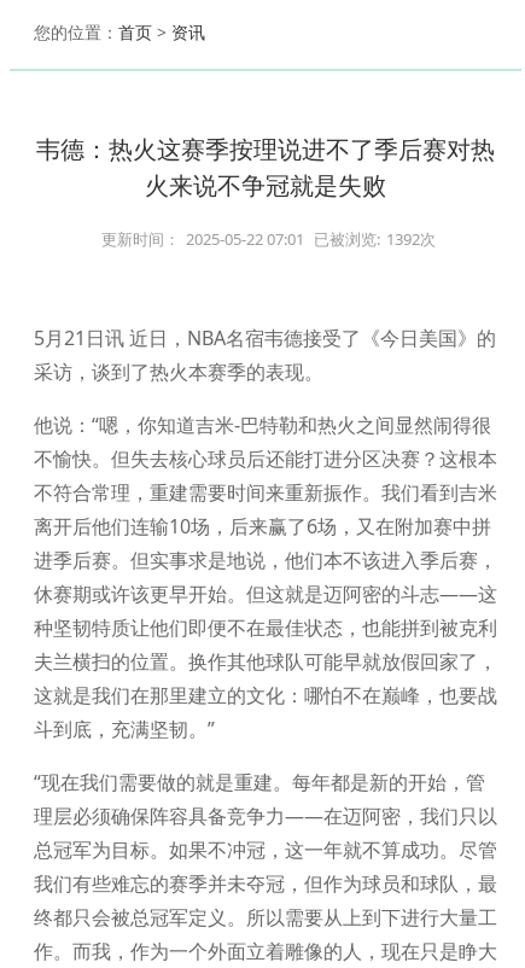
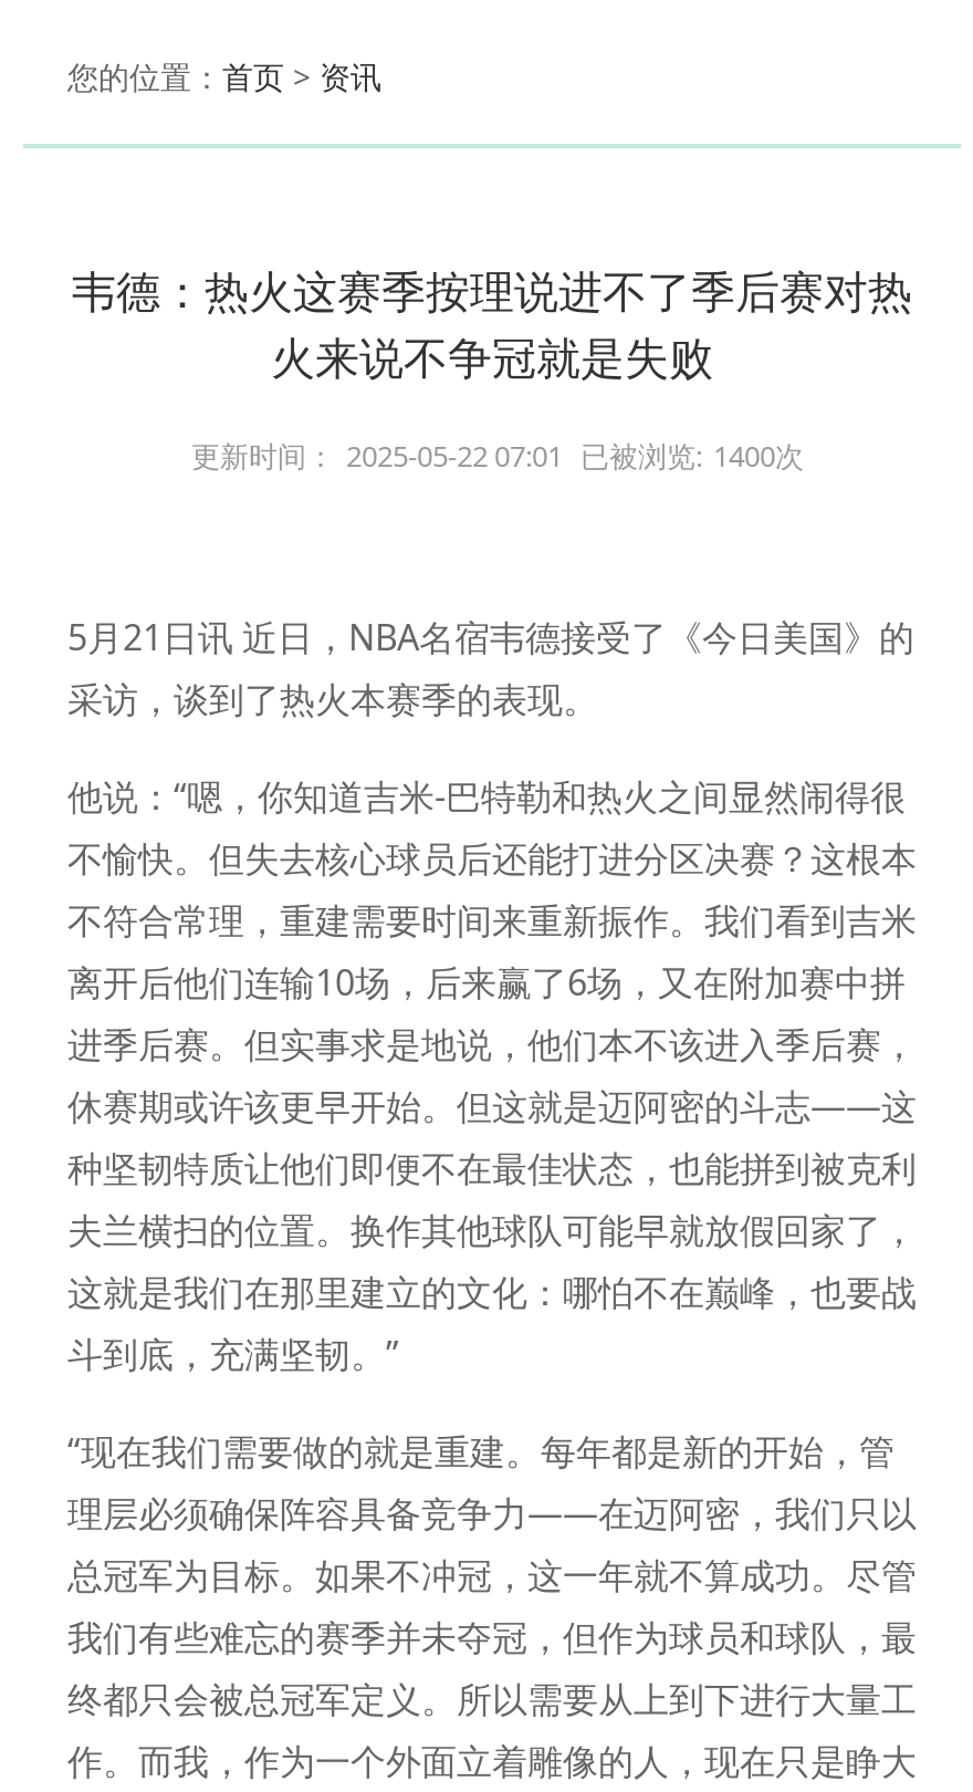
[101,228,436,250] 更新时间： 2025-05-22 07:01 已被浏览: 1392次 -> [191,436,804,476] 更新时间： 2025-05-22 07:01 已被浏览: 1400次

